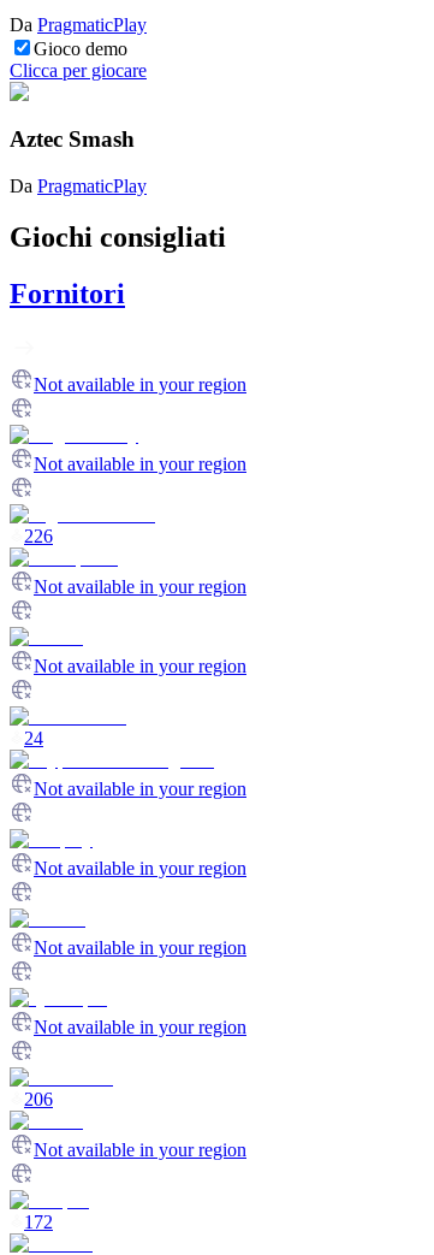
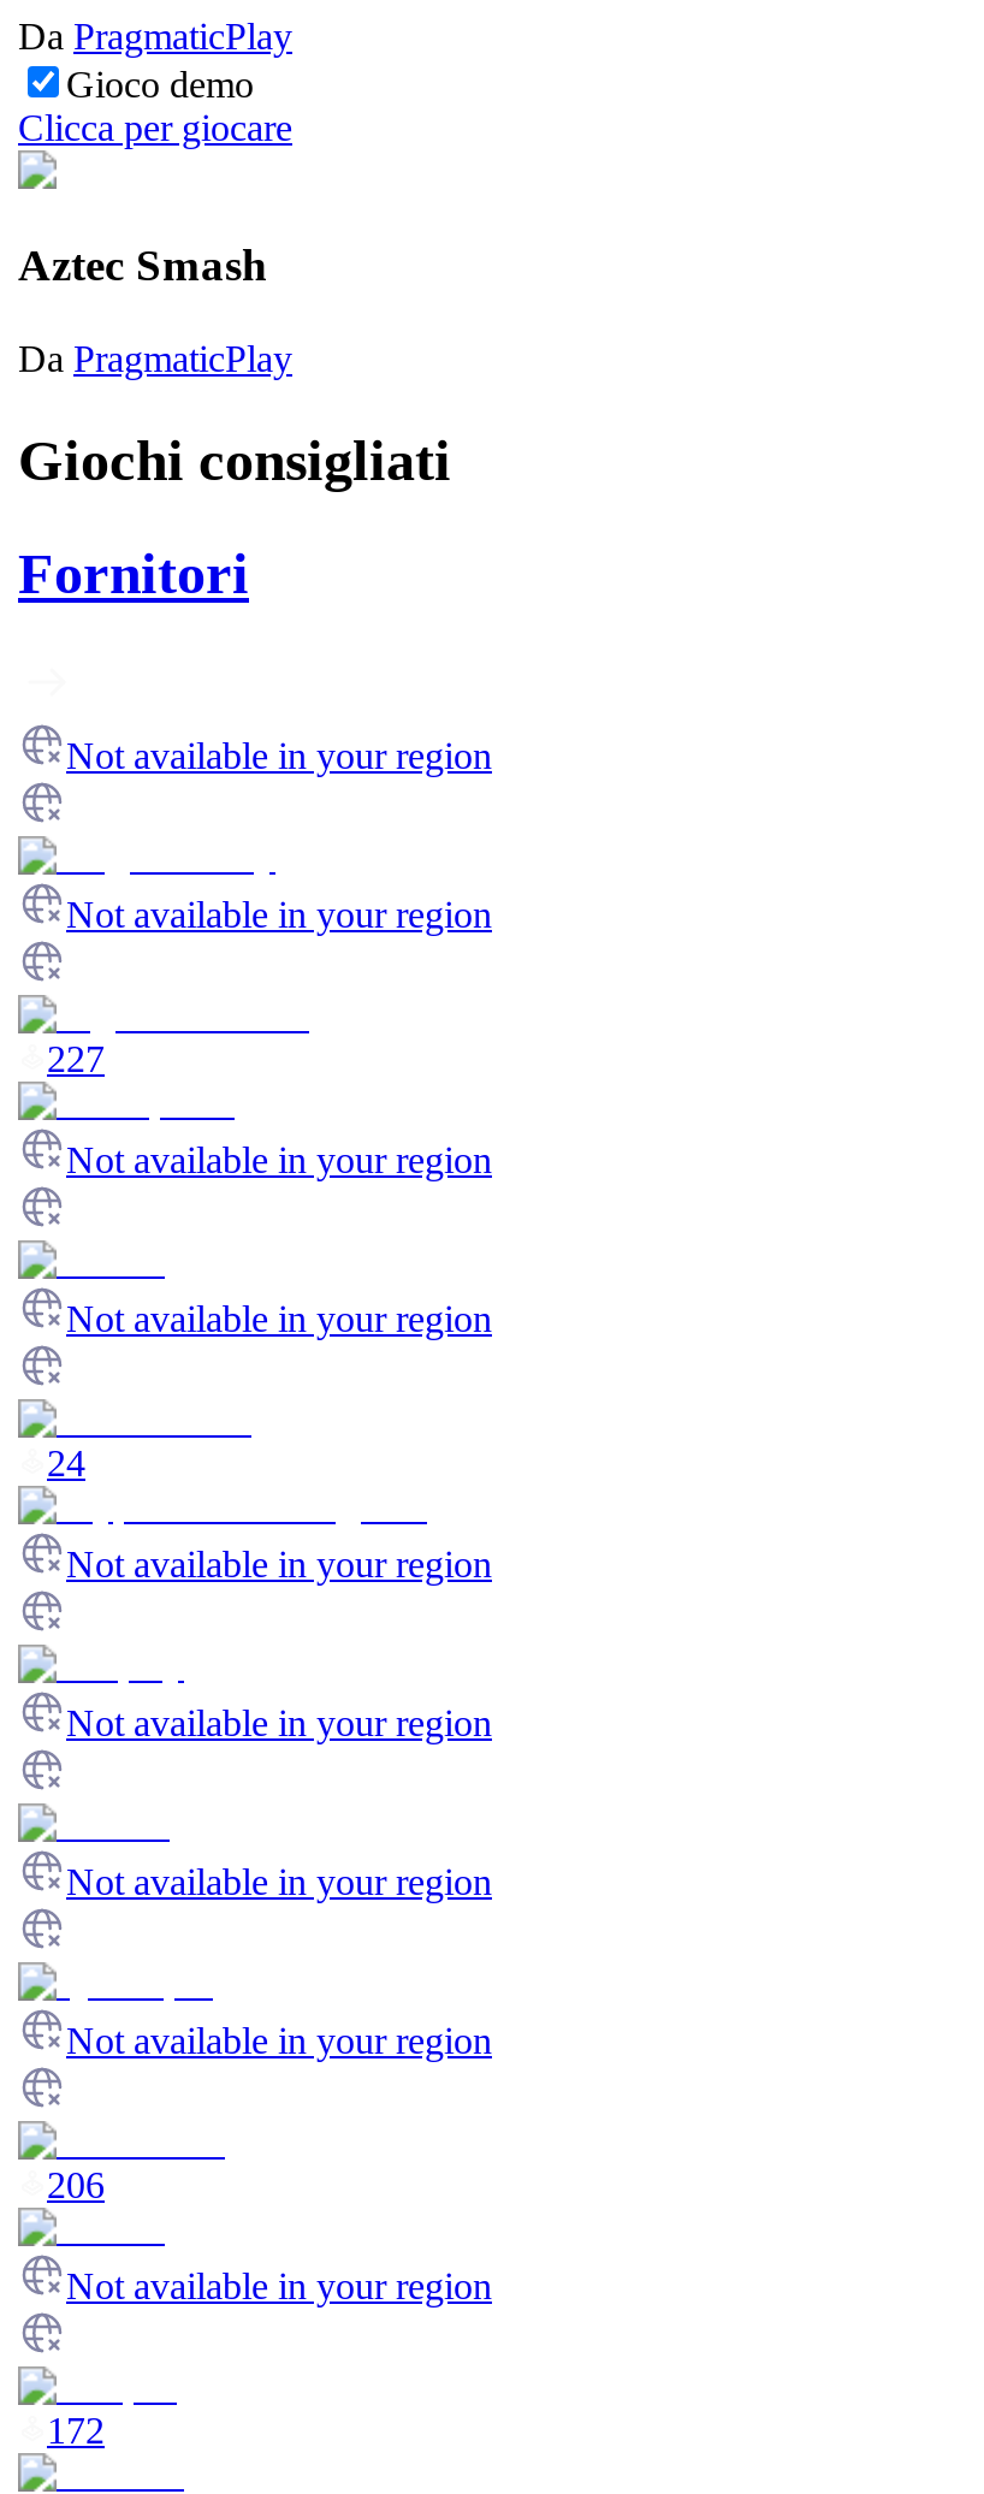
[24,526,53,547] 226 -> [47,1039,105,1080] 227

